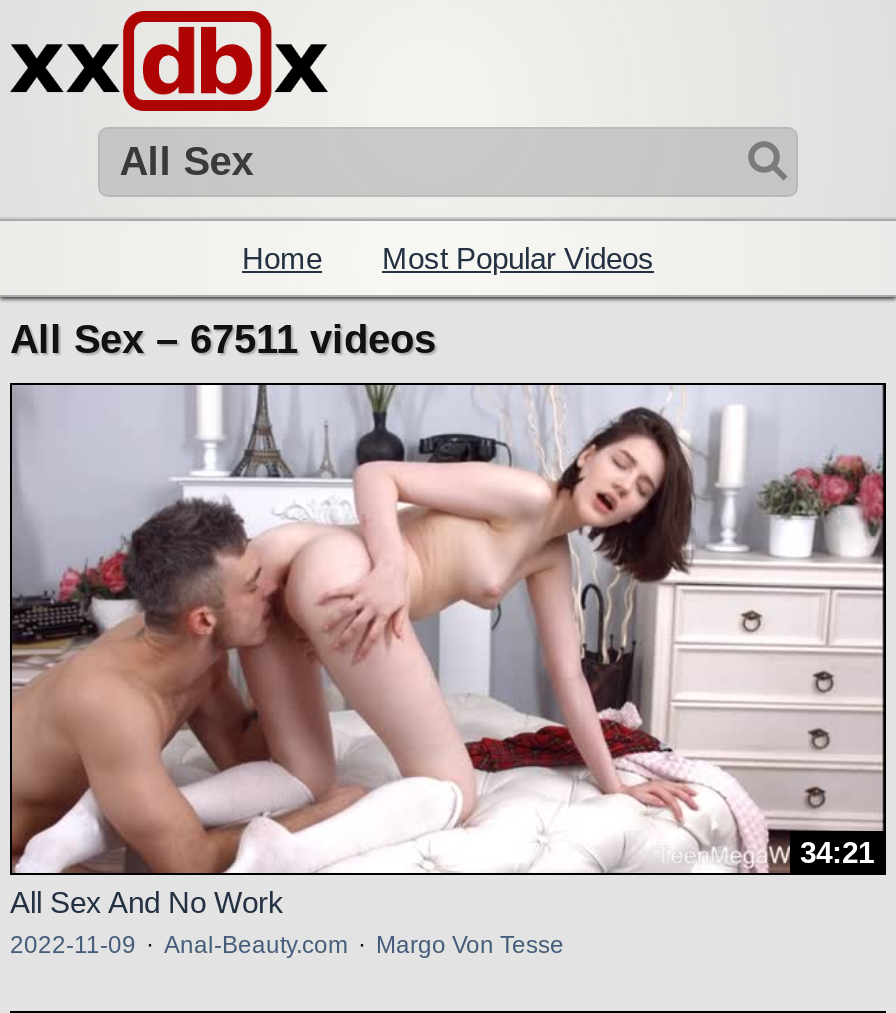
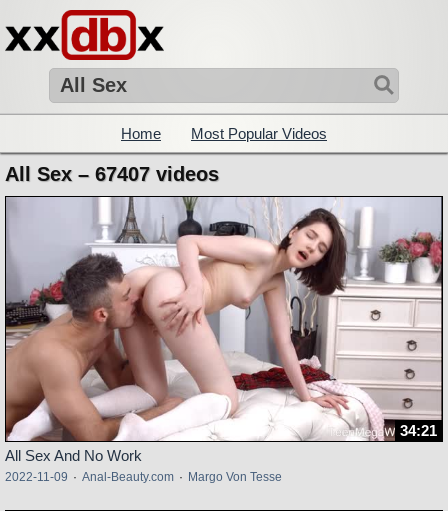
[10,317,436,361] All Sex – 67511 videos -> [5,163,219,185] All Sex – 67407 videos

